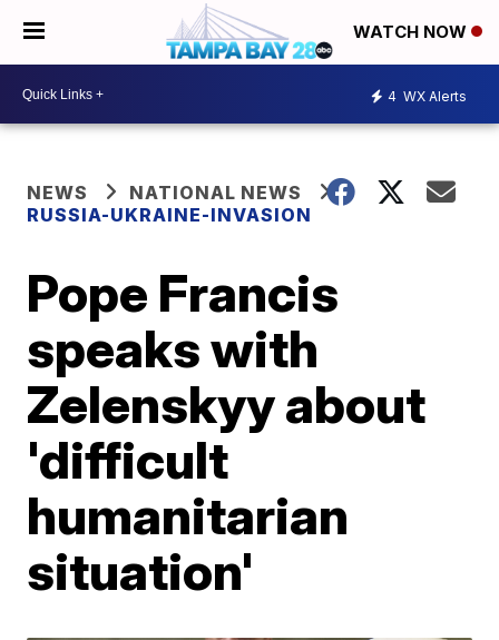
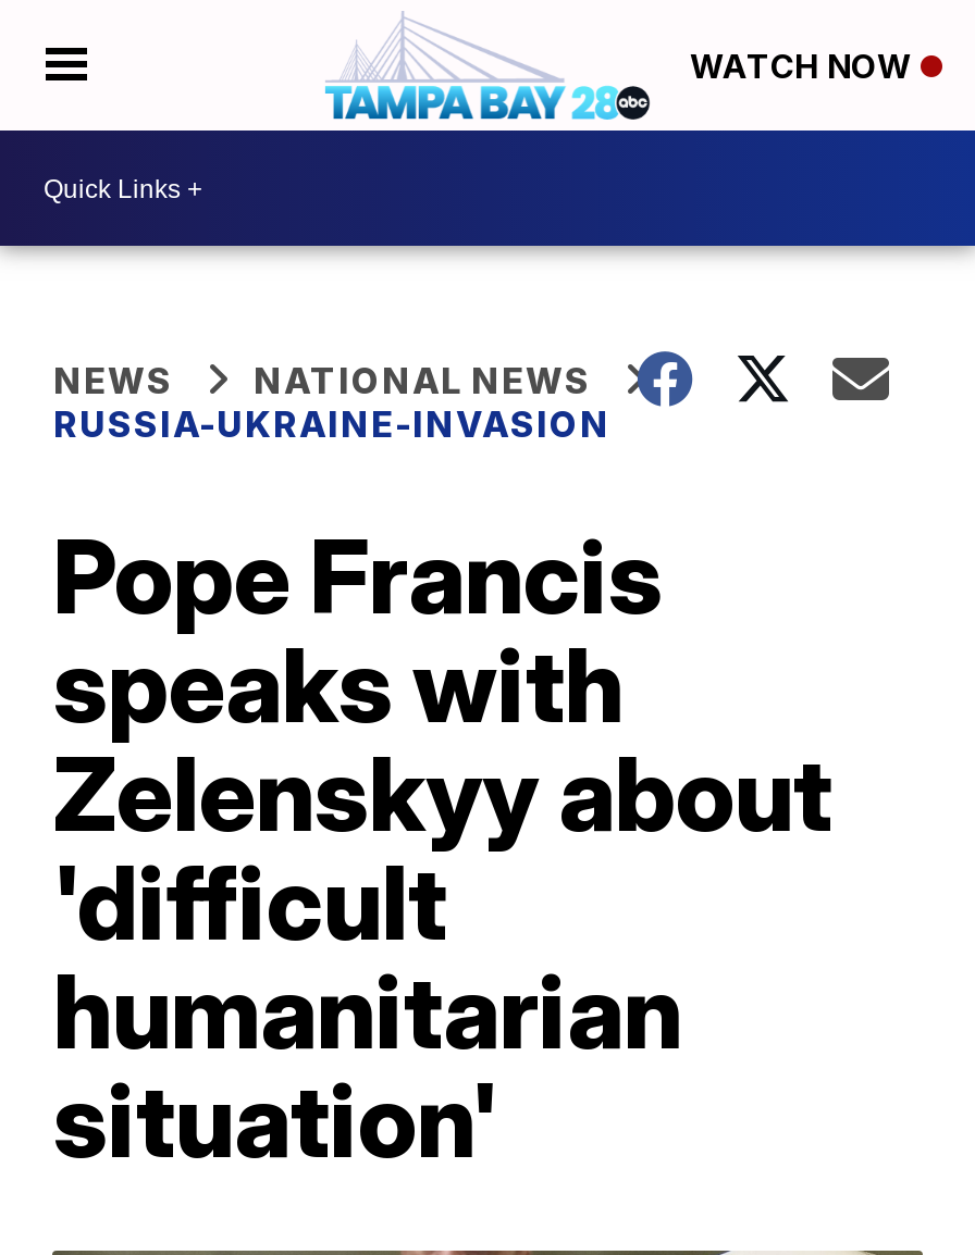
[388,87,467,104] 4 WX Alerts -> none

